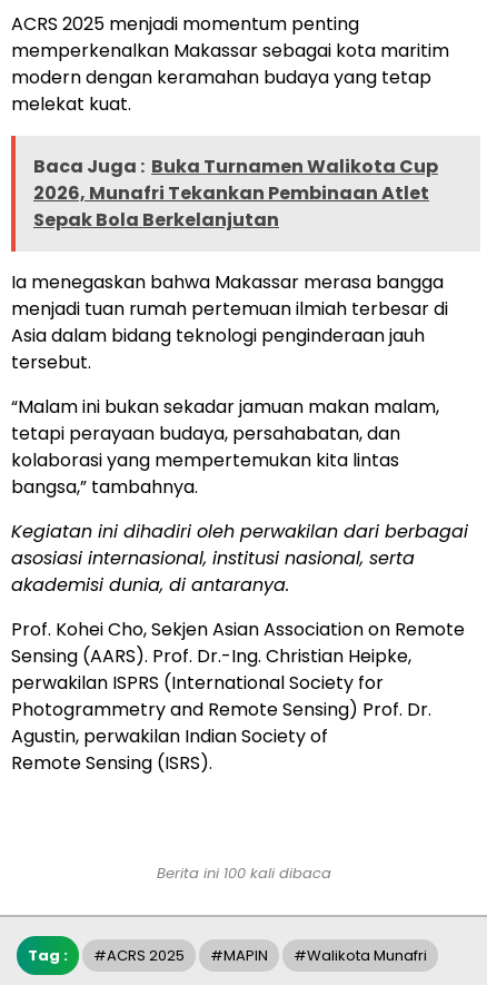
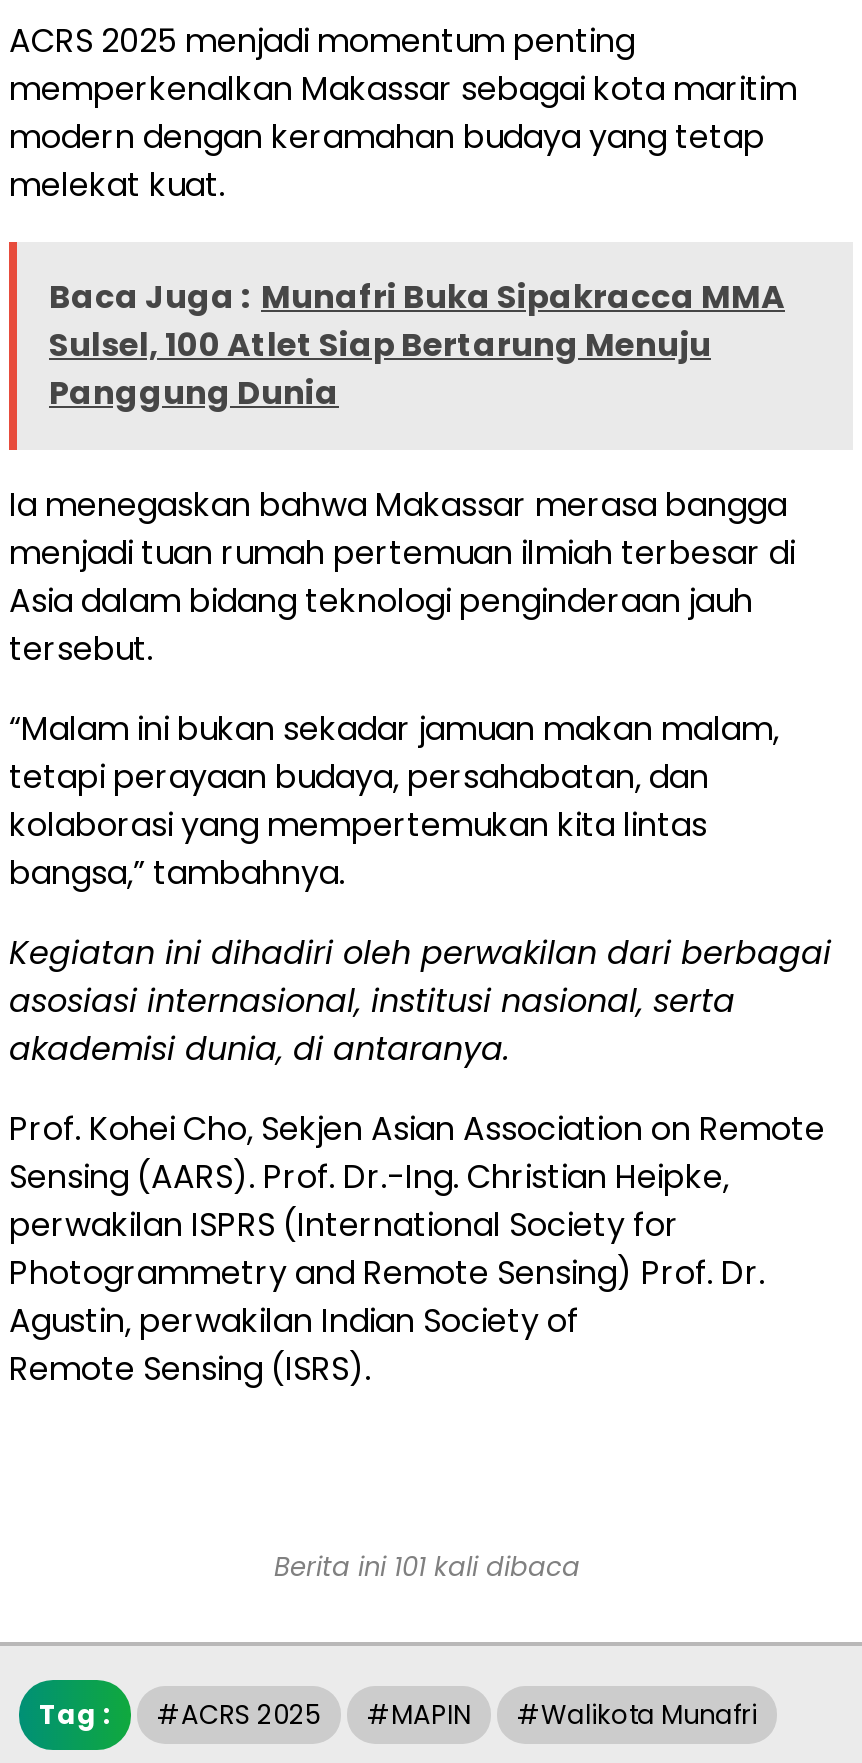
[33,153,438,232] Baca Juga : Buka Turnamen Walikota Cup | 2026, Munafri Tekankan Pembinaan Atlet | Sepak Bola Berkelanjutan -> [49,273,785,415] Baca Juga : Munafri Buka Sipakracca MMA | Sulsel, 100 Atlet Siap Bertarung Menuju | Panggung Dunia
[156,862,331,883] Berita ini 100 kali dibaca -> [274,1547,580,1585] Berita ini 101 kali dibaca

